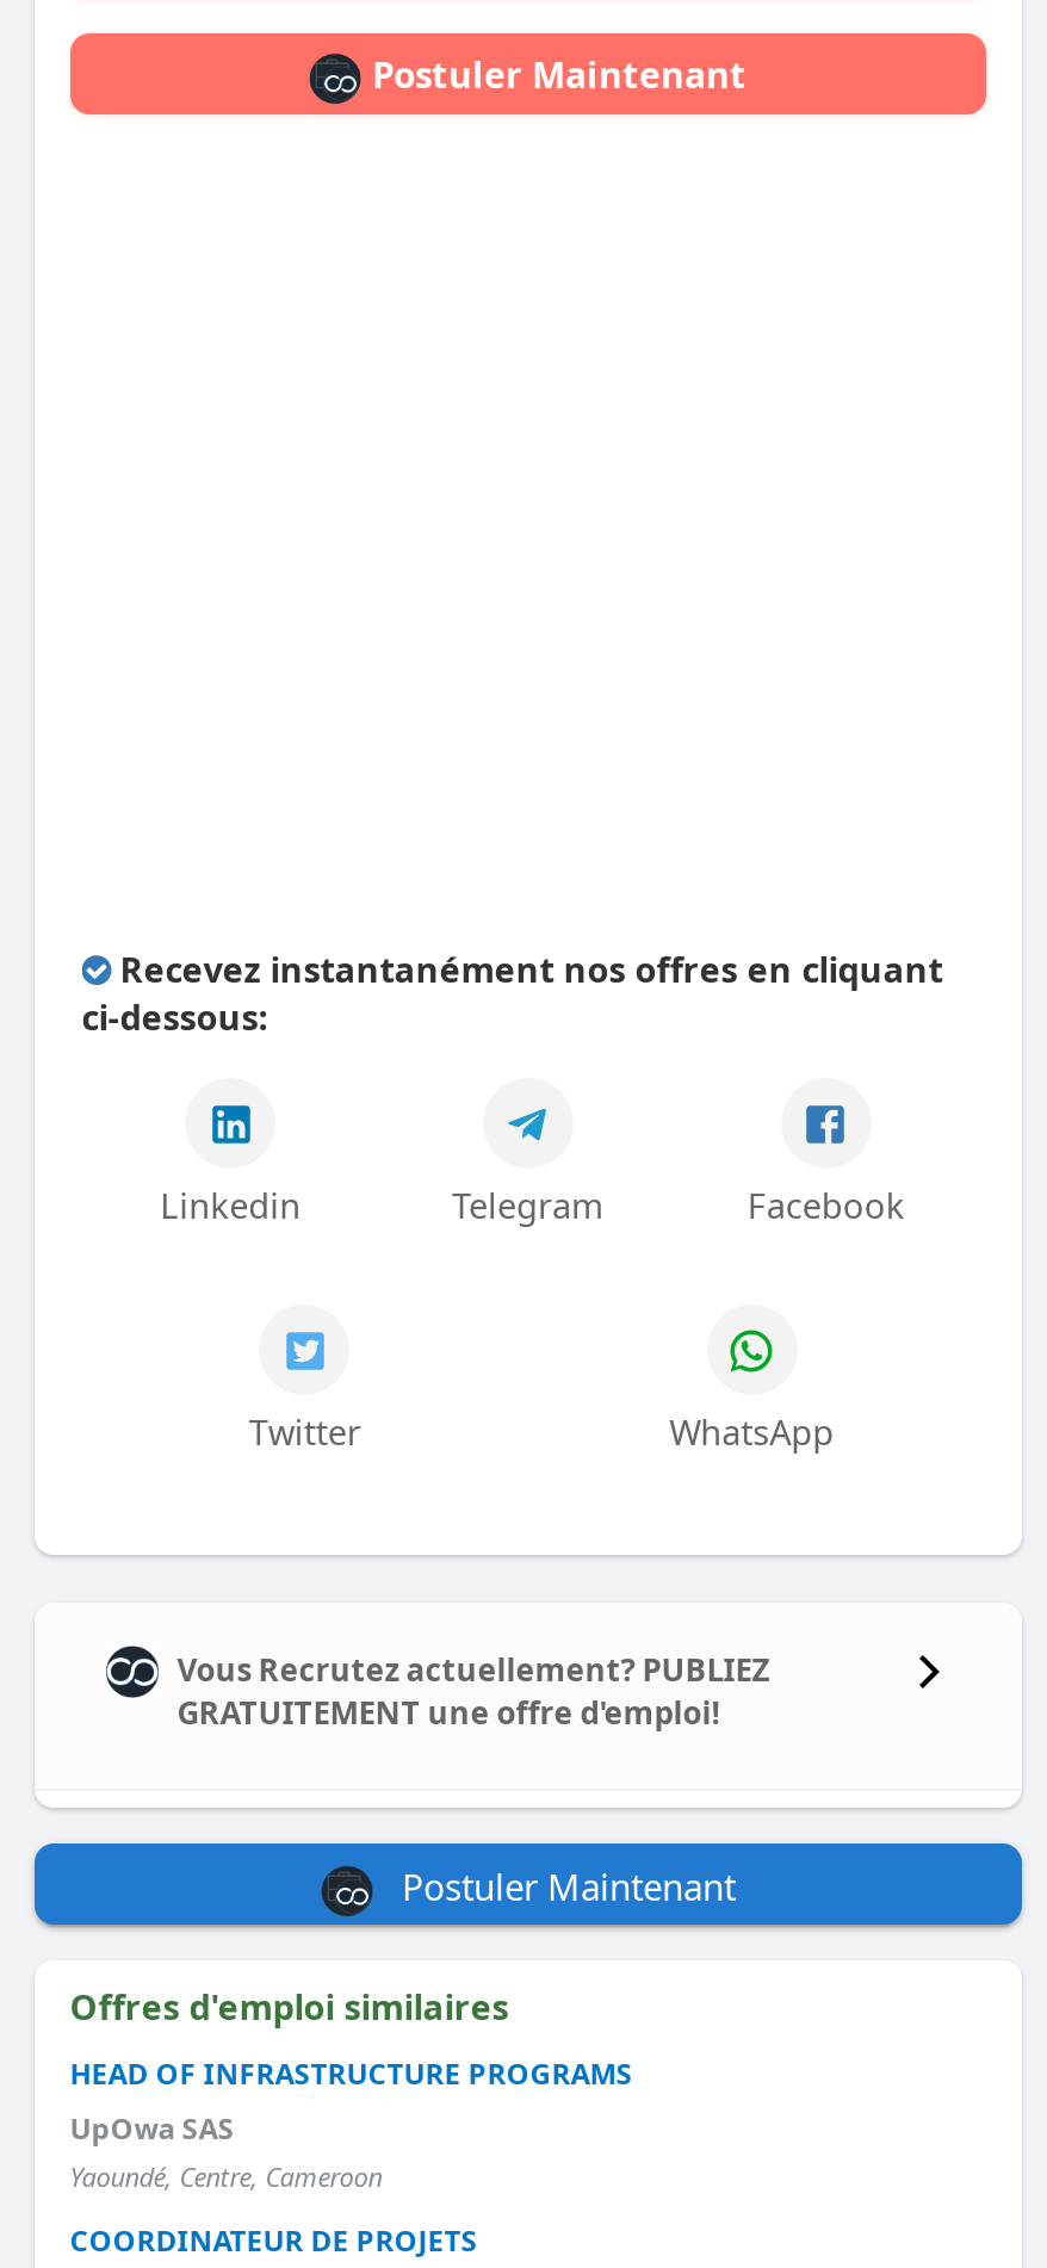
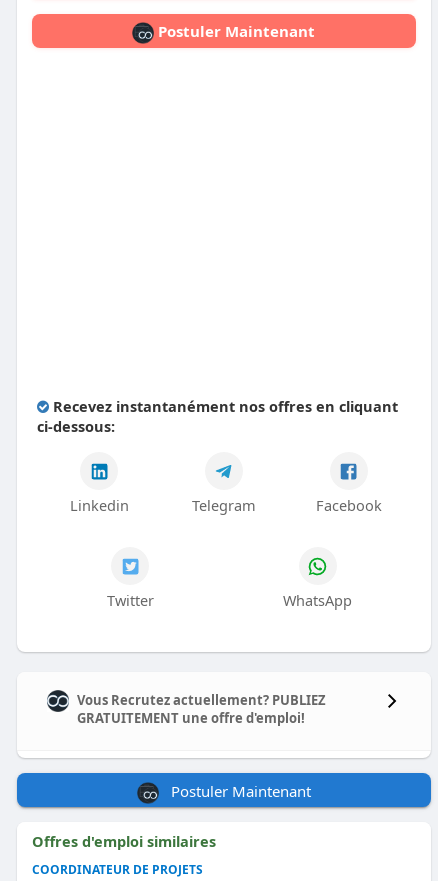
[70,2053,632,2194] HEAD OF INFRASTRUCTURE PROGRAMS | UpOwa SAS | Yaoundé, Centre, Cameroon -> none

